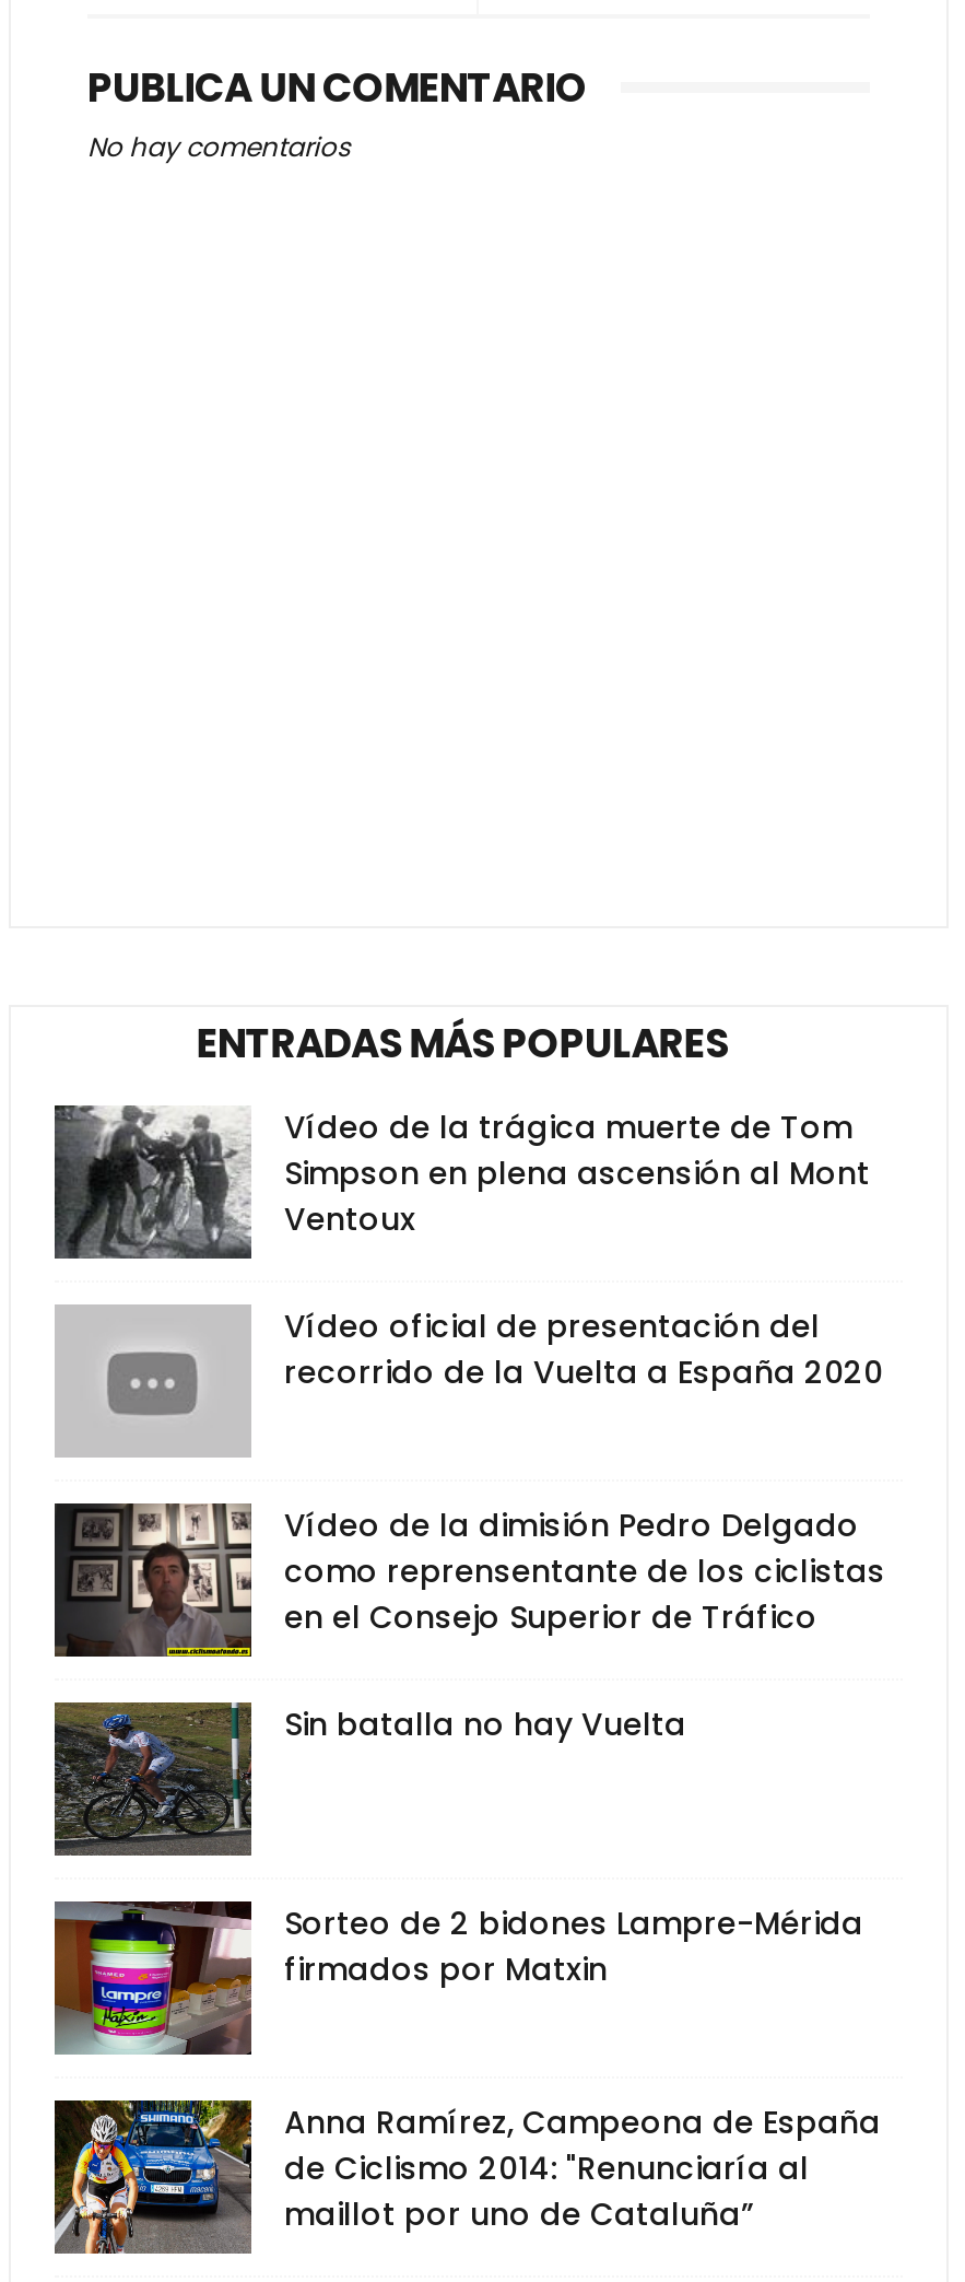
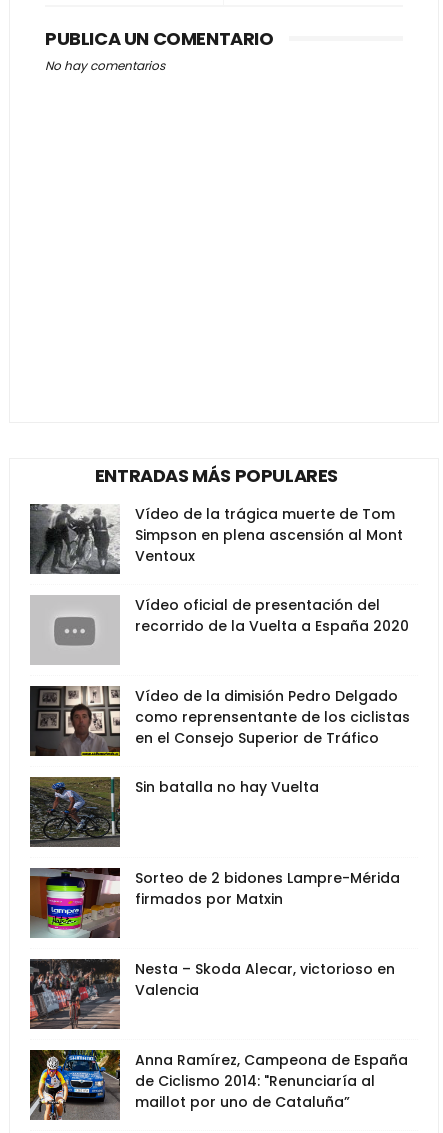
none -> [29,959,395,1029] [image] | Nesta – Skoda Alecar, victorioso en | Valencia

